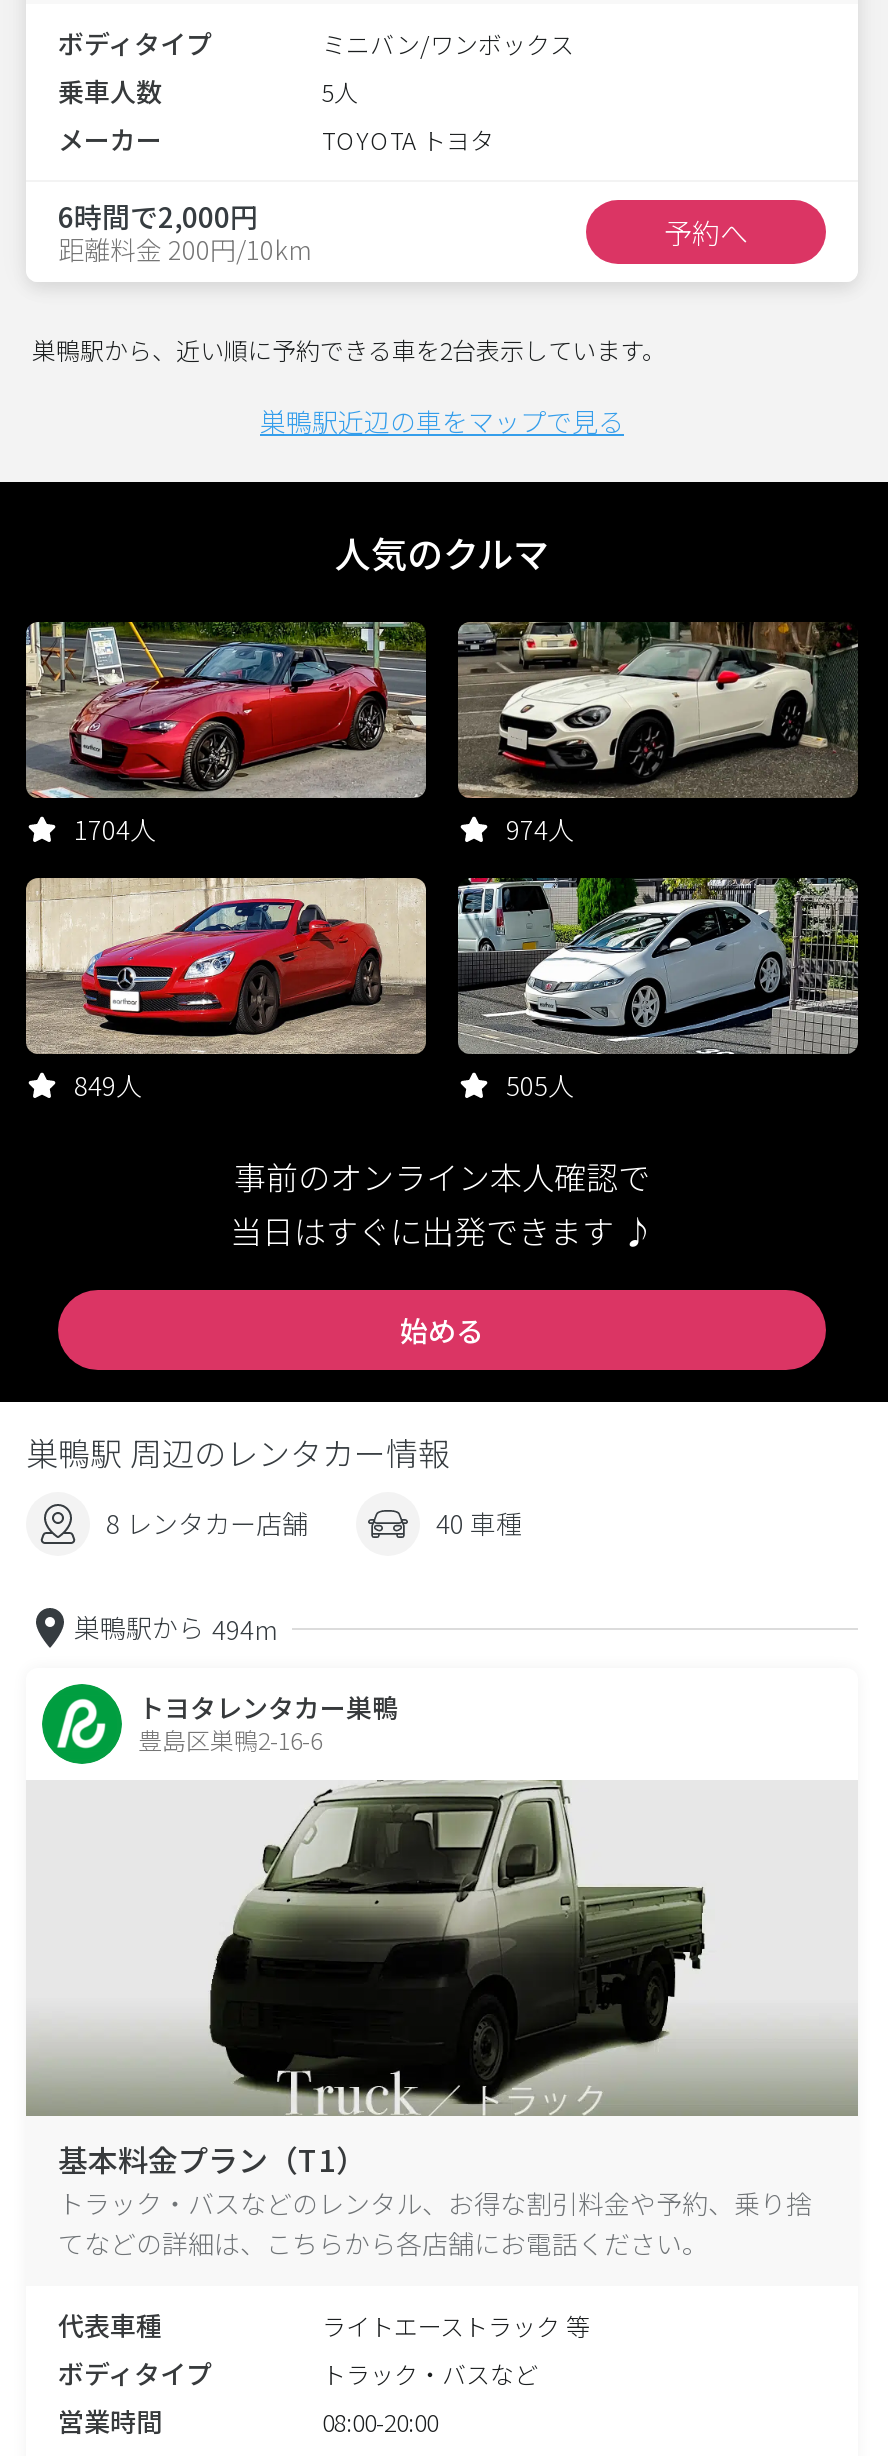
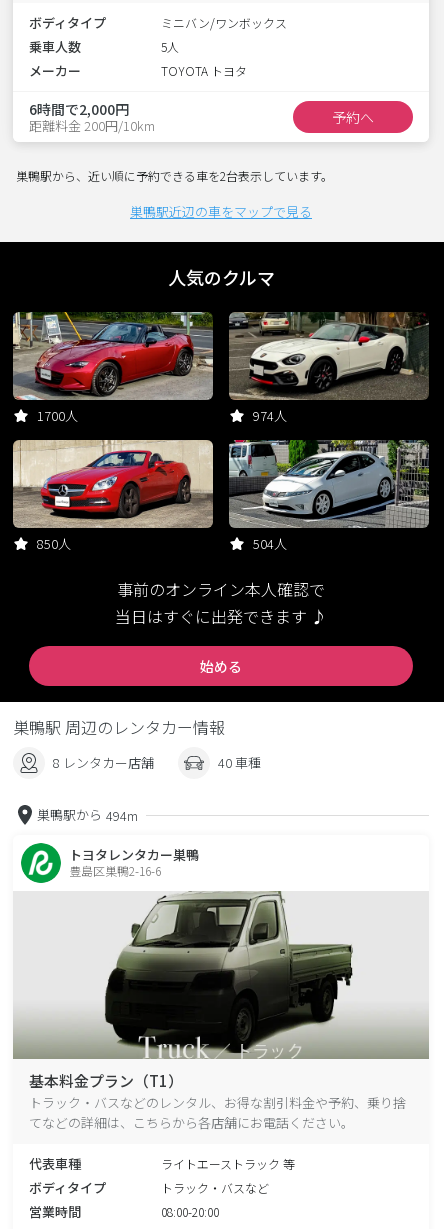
[74,810,156,848] 1704人 -> [37,406,78,425] 1700人
[74,1066,142,1104] 849人 -> [37,534,71,553] 850人
[506,1066,574,1104] 505人 -> [253,534,287,553] 504人

